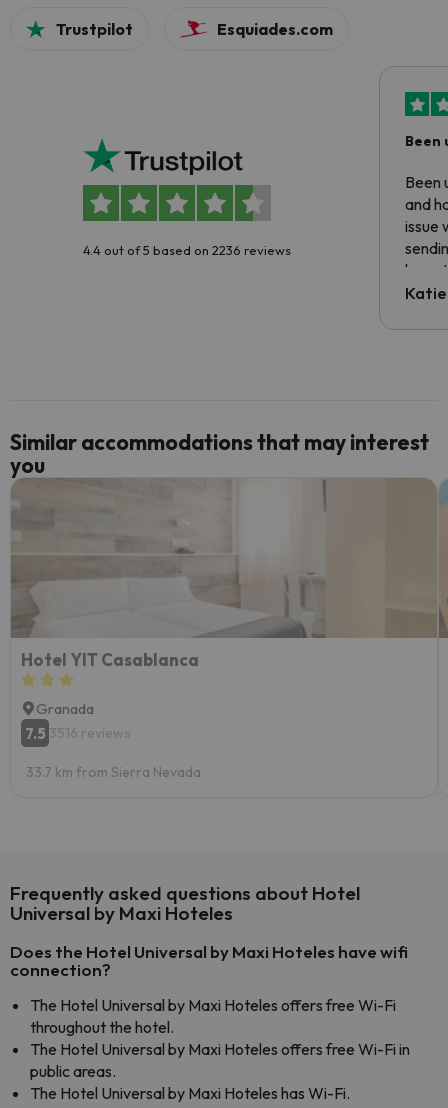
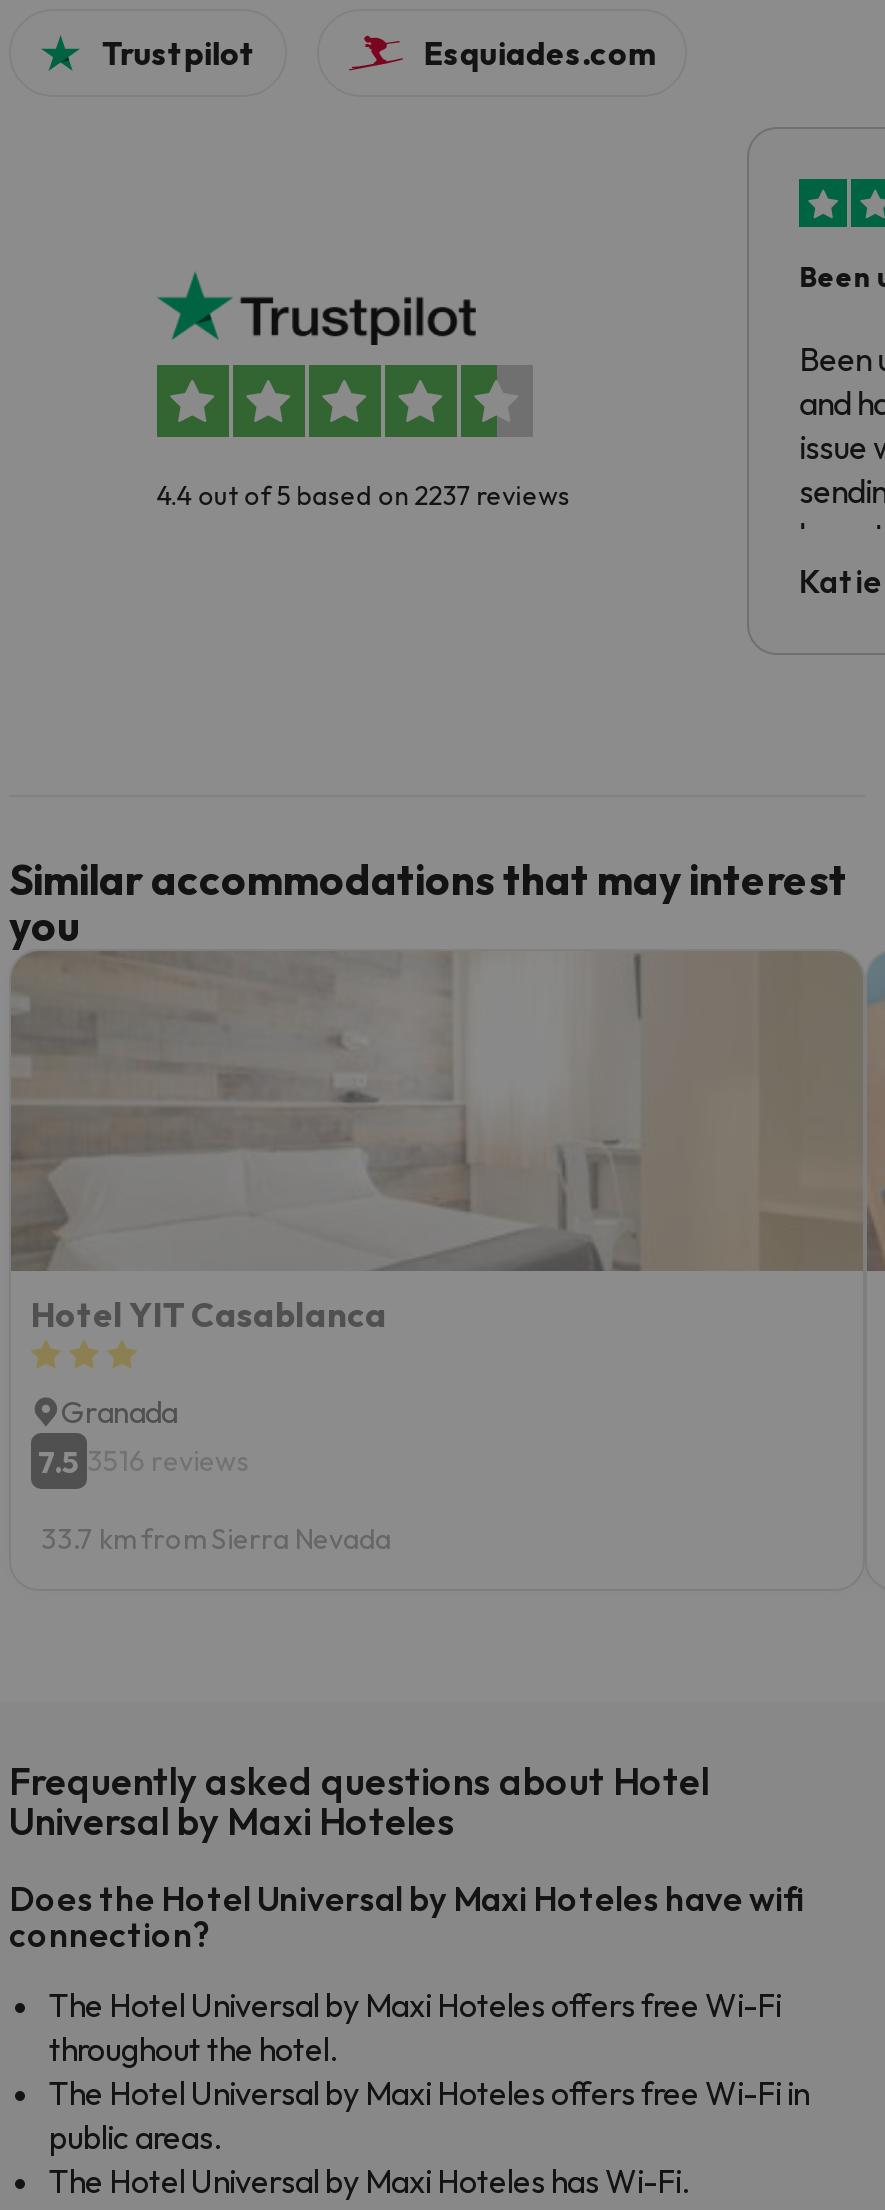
[83,242,291,258] 4.4 out of 5 based on 2236 reviews -> [156,479,570,511] 4.4 out of 5 based on 2237 reviews

